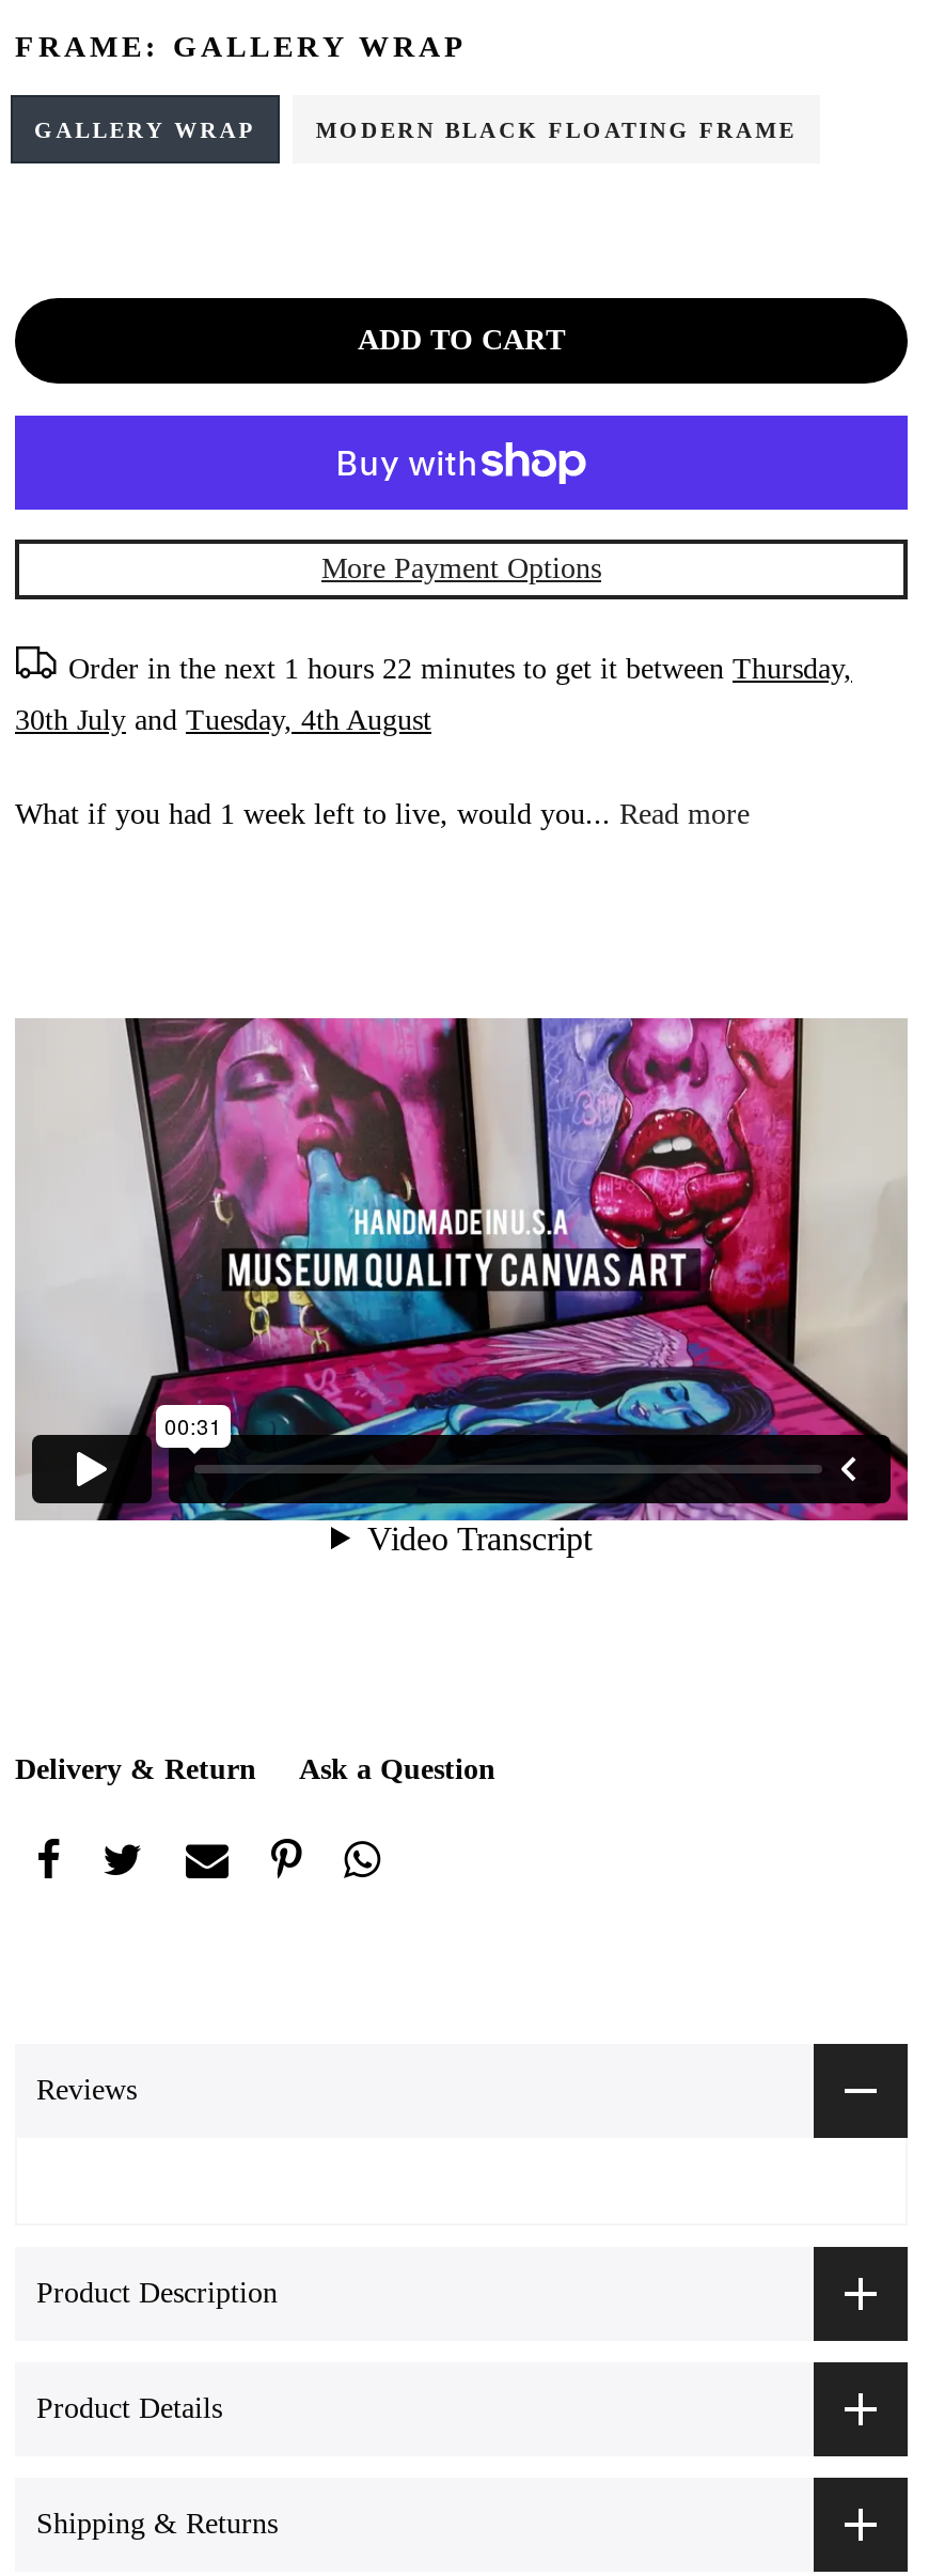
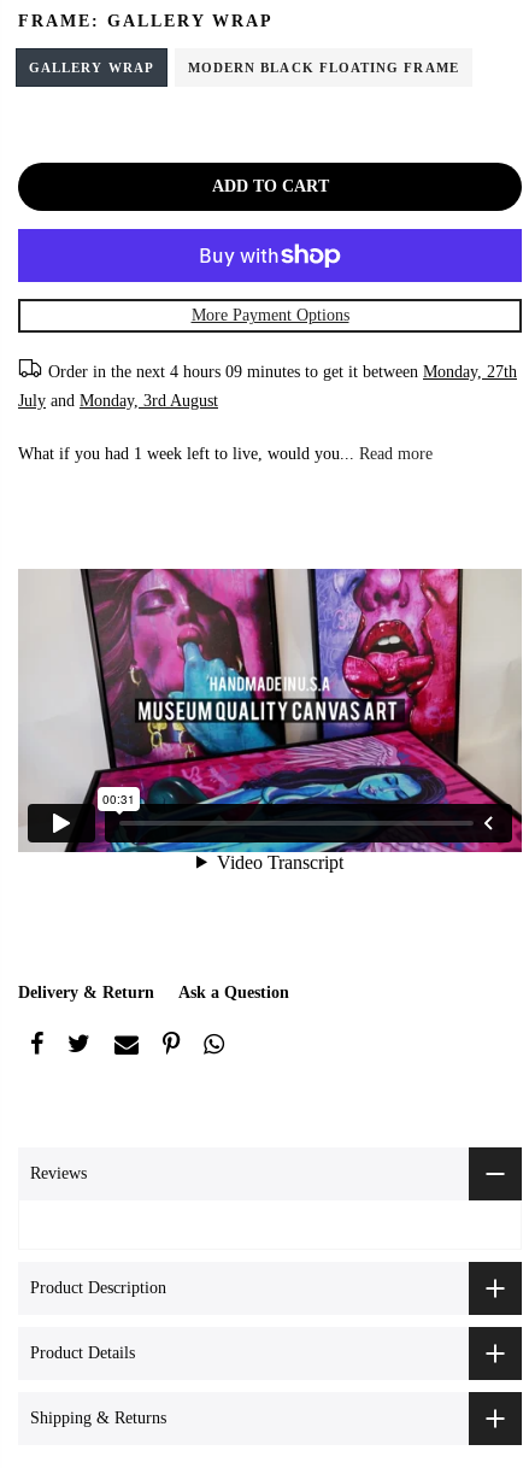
[68,652,852,684] Order in the next 1 hours 22 minutes to get it between Thursday, -> [48,363,517,381] Order in the next 4 hours 09 minutes to get it between Monday, 27th
[15,704,431,736] 30th July and Tuesday, 4th August -> [18,391,218,410] July and Monday, 3rd August

